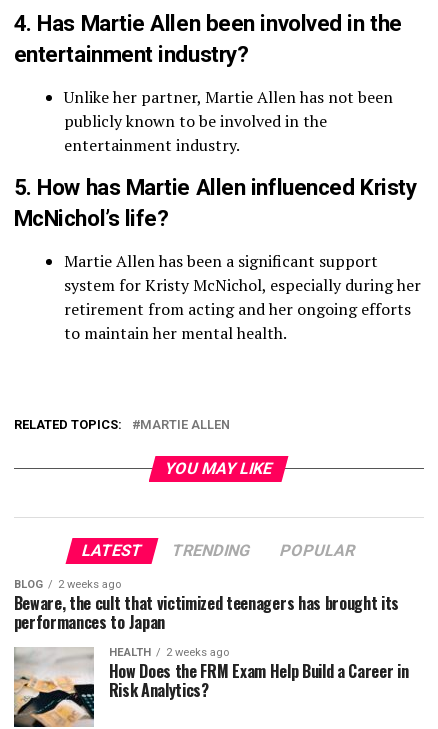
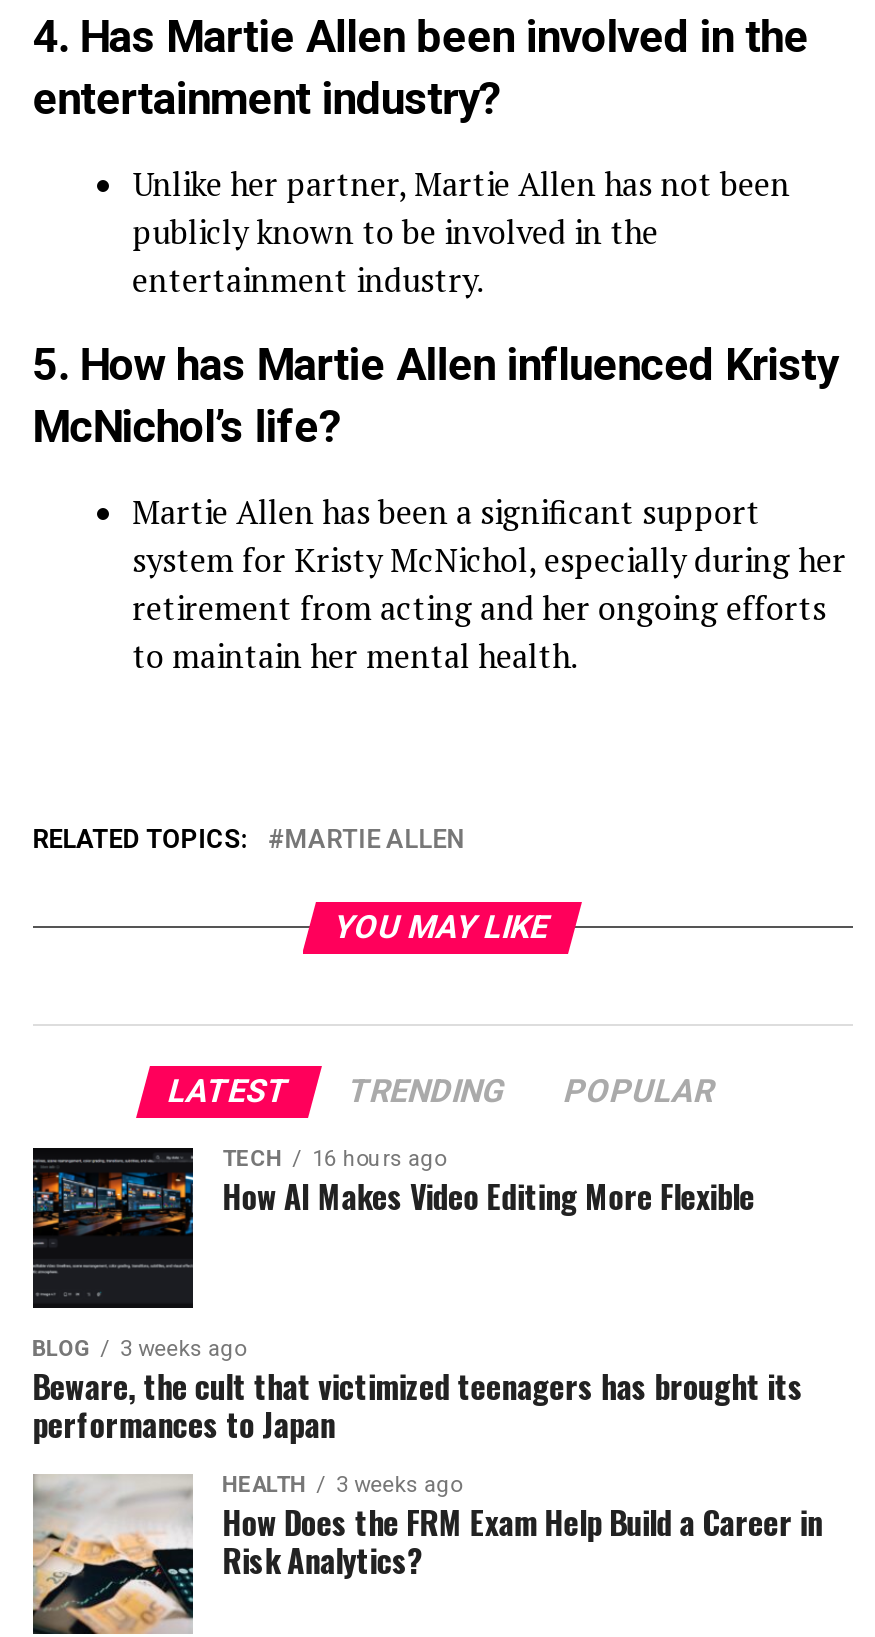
none -> [31,1146,755,1310] [image] | TECH | 16 hours ago | How AI Makes Video Editing More Flexible
[14,578,121,591] BLOG 2 weeks ago -> [32,1336,246,1362] BLOG 3 weeks ago
[109,646,229,659] HEALTH 2 weeks ago -> [222,1472,462,1498] HEALTH 3 weeks ago

